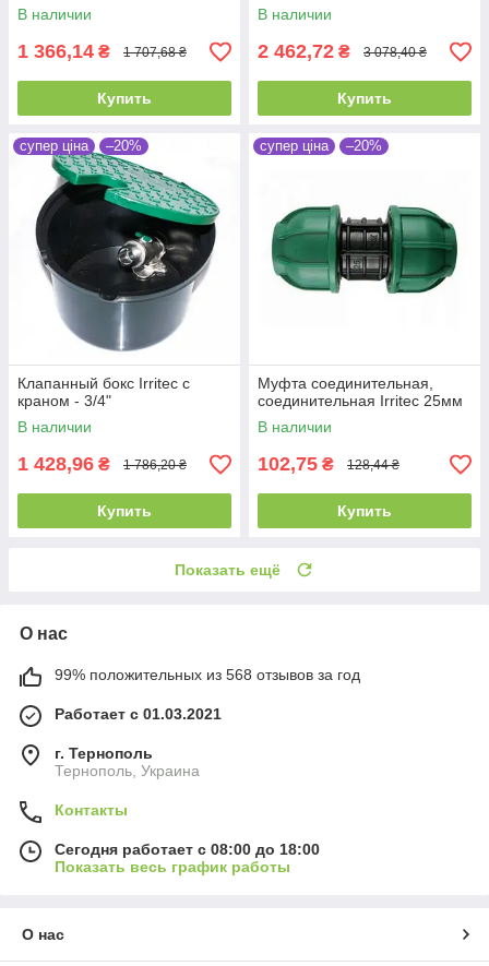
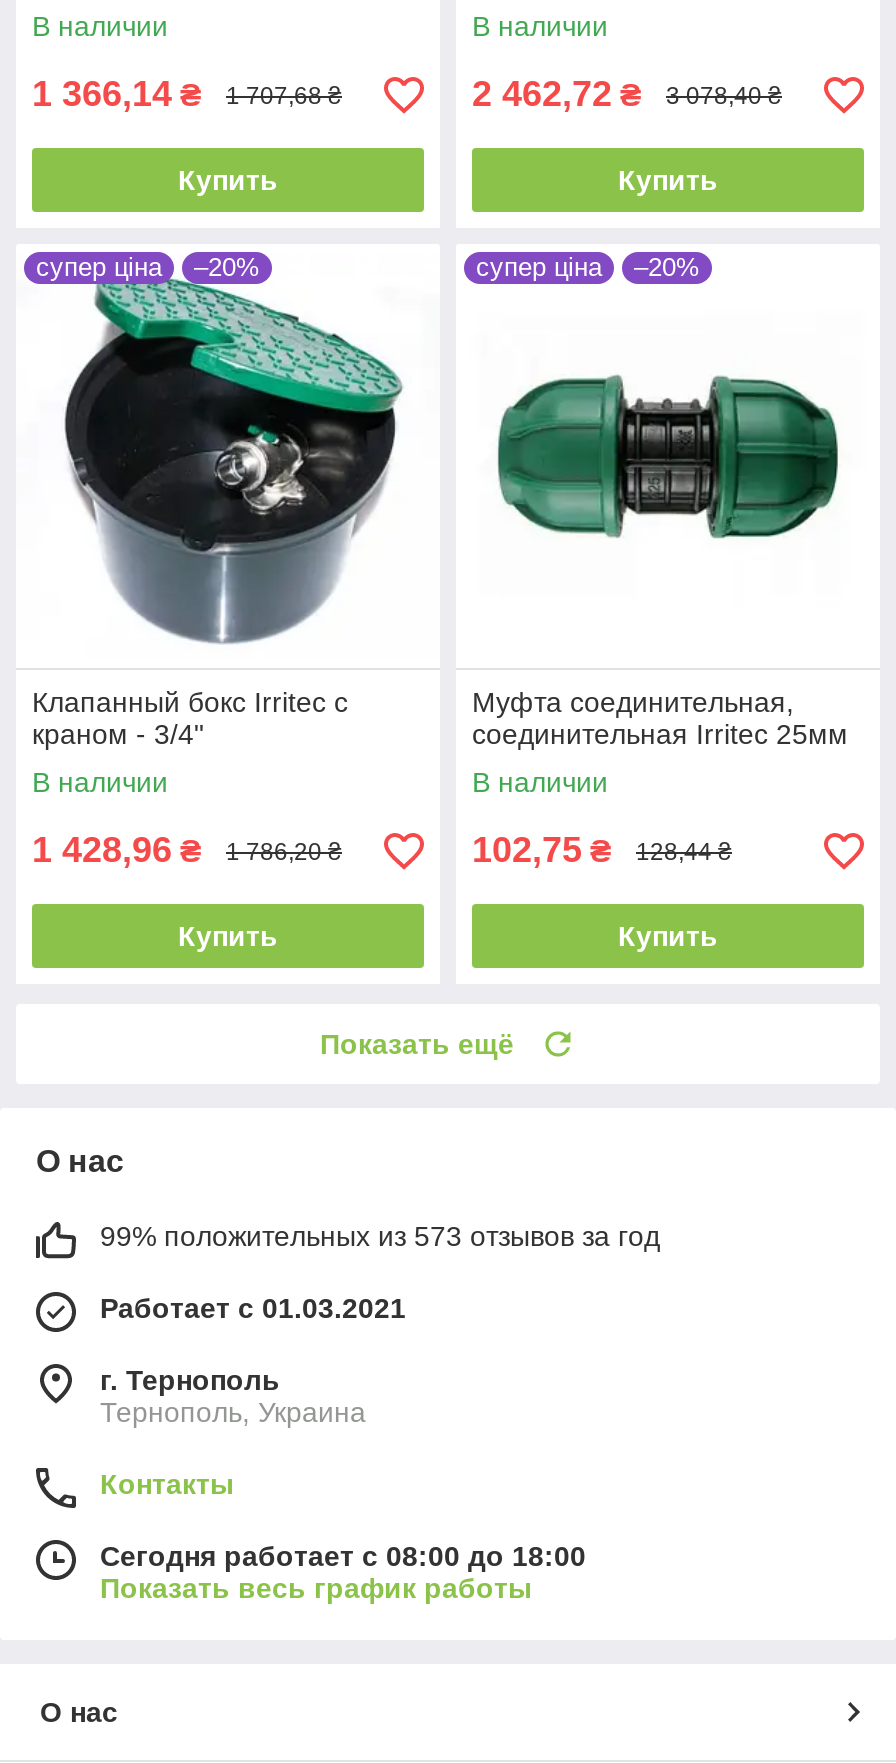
[55,666,360,684] 99% положительных из 568 отзывов за год -> [100,1221,660,1253] 99% положительных из 573 отзывов за год

